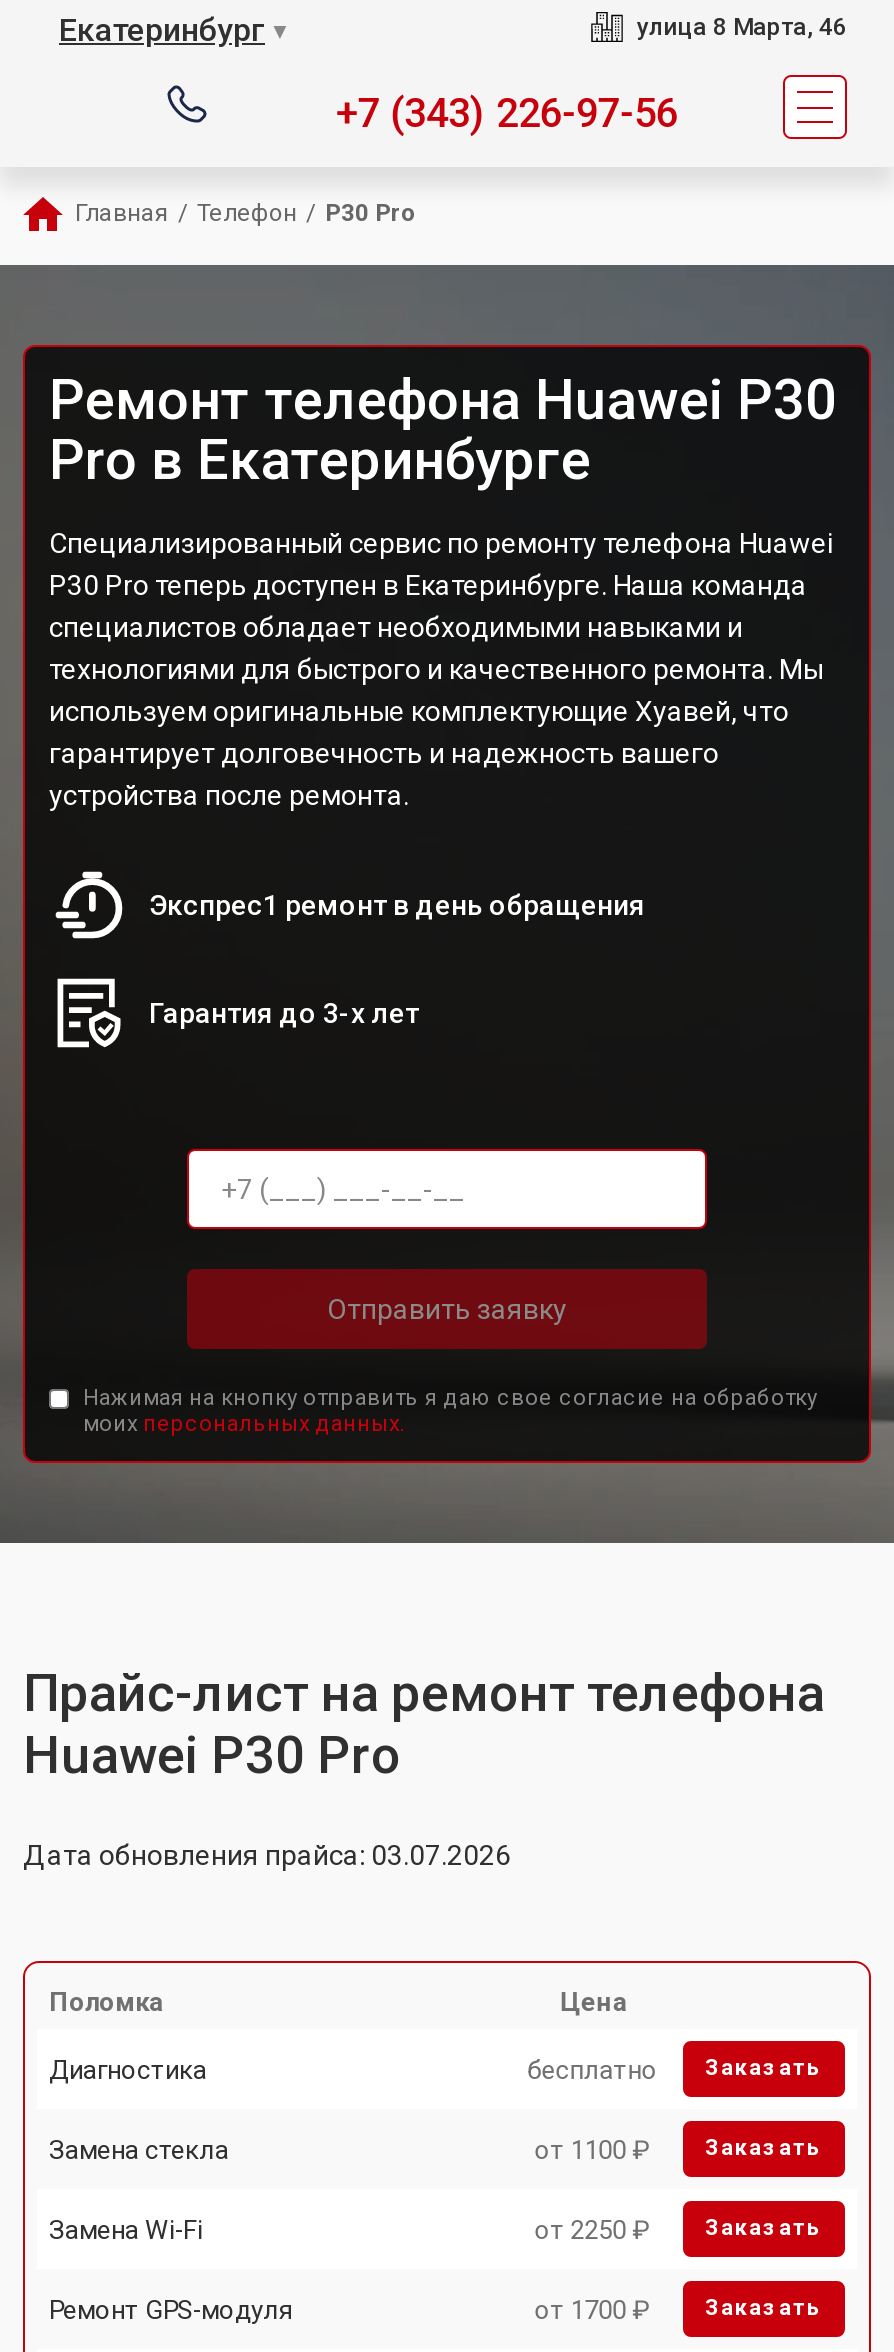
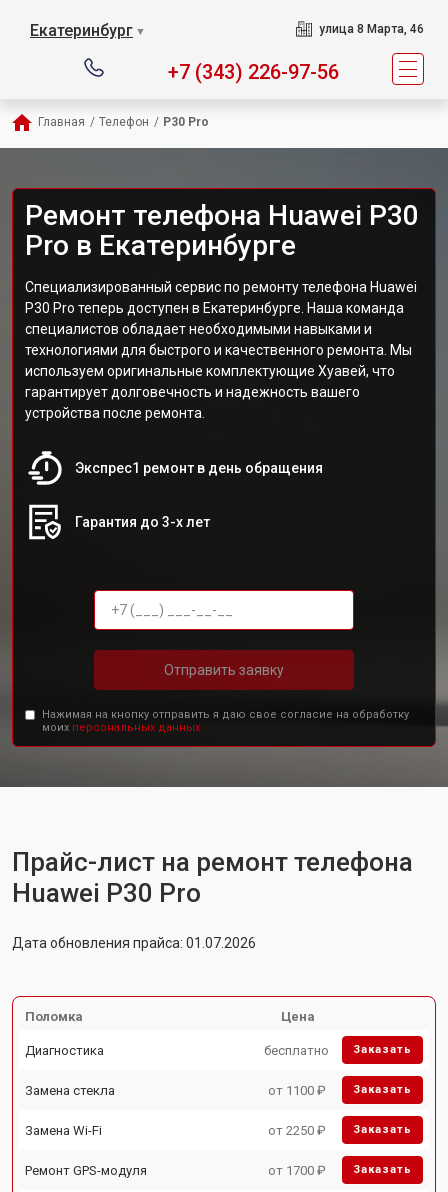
[23,1839,511,1871] Дата обновления прайса: 03.07.2026 -> [12,935,256,951] Дата обновления прайса: 01.07.2026

